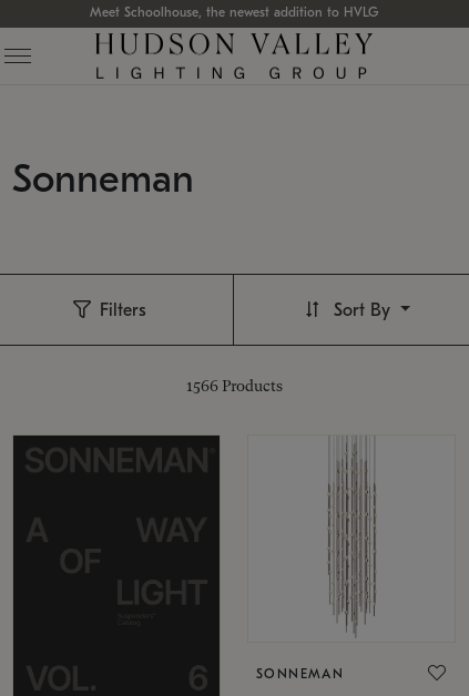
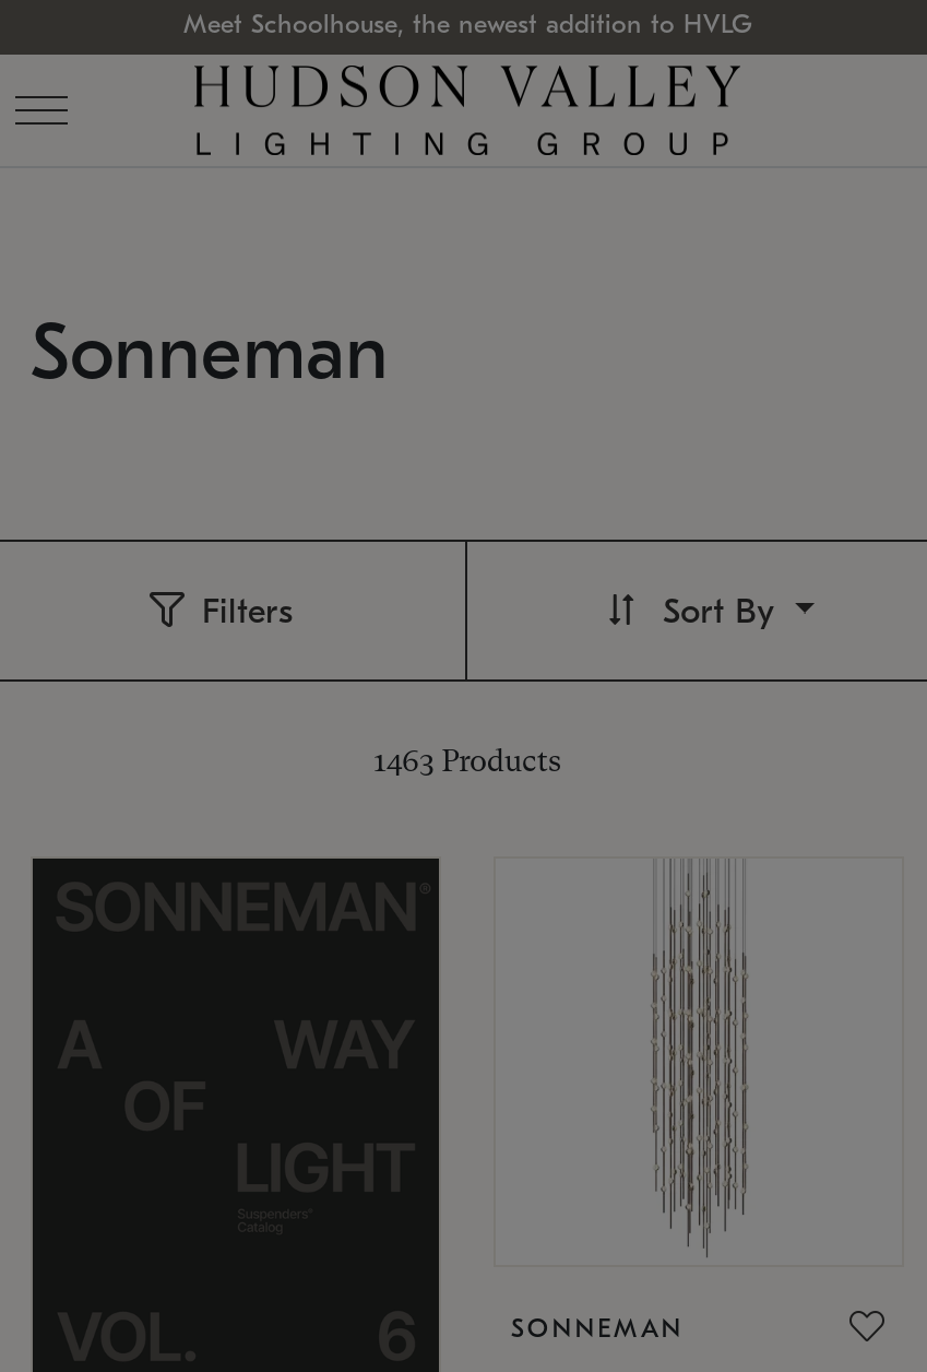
[186,377,282,395] 1566 Products -> [373,743,561,778] 1463 Products

